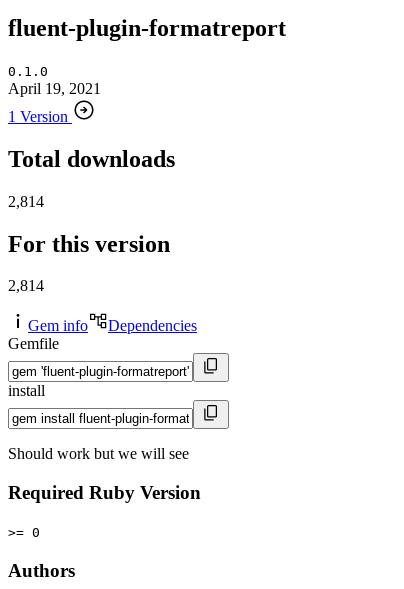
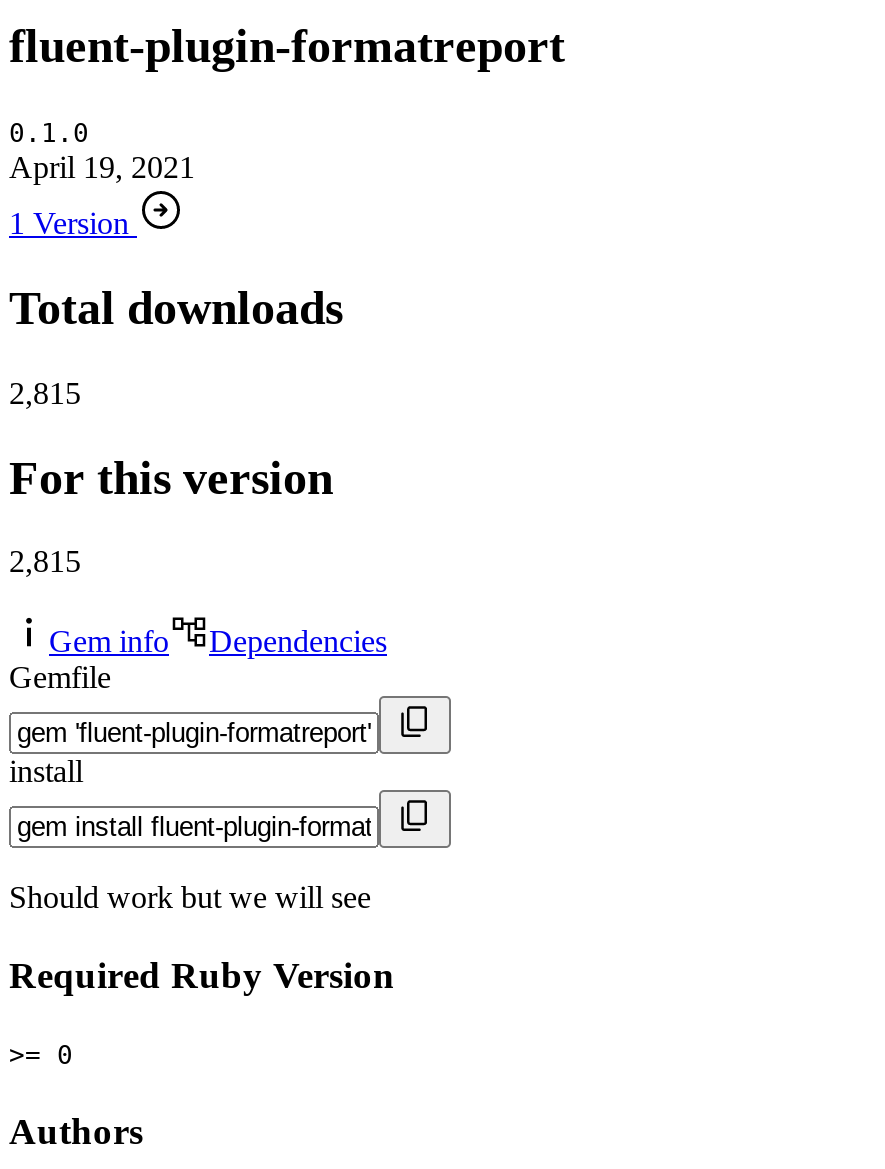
[8,193,44,210] 2,814 -> [9,375,81,409] 2,815
[8,277,44,294] 2,814 -> [9,545,81,579] 2,815

